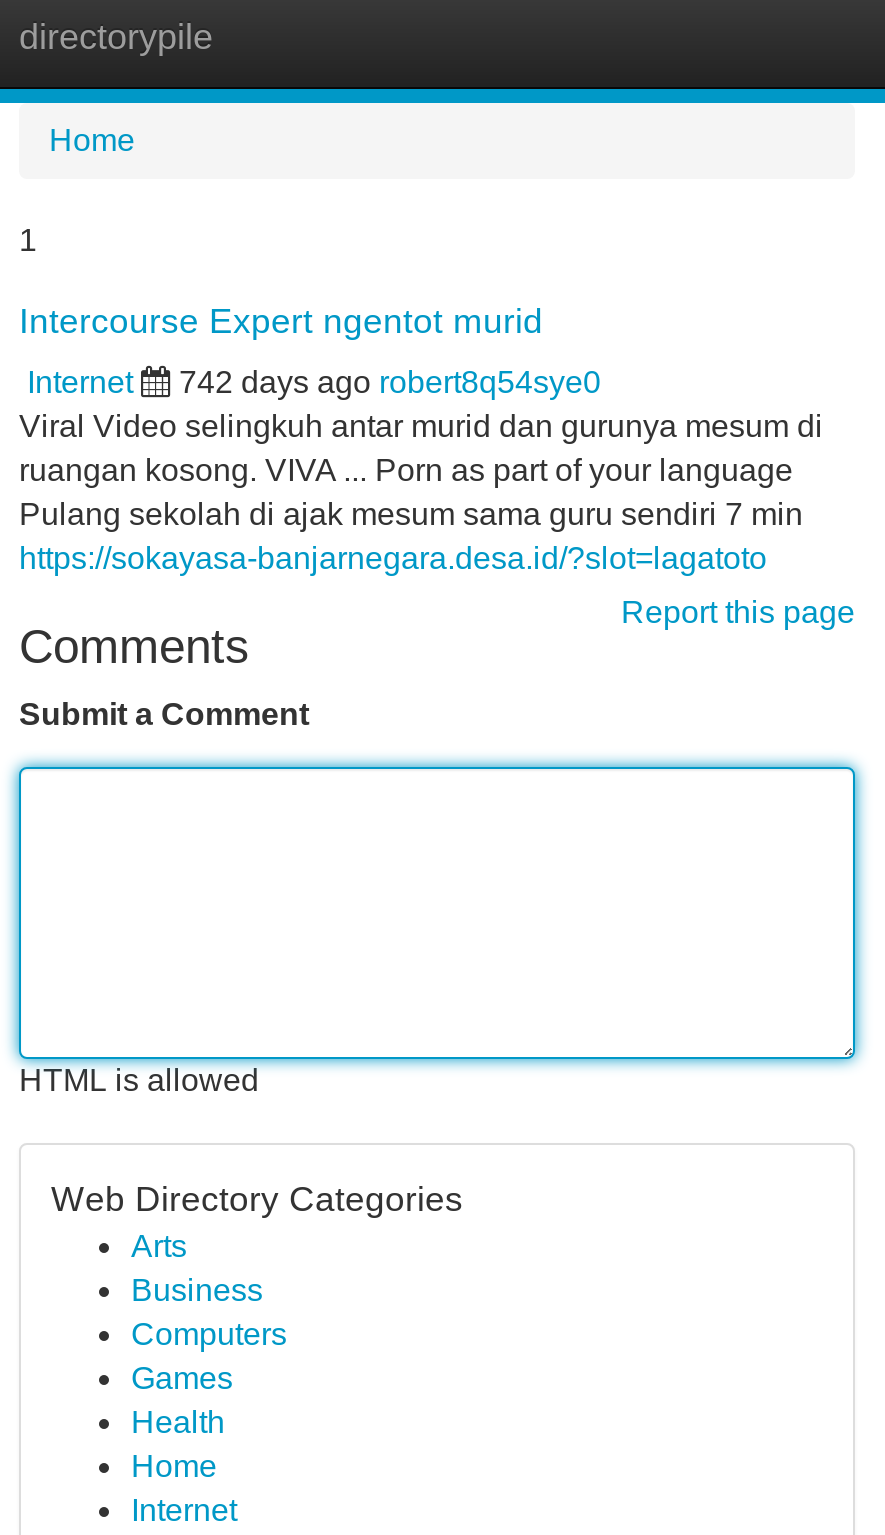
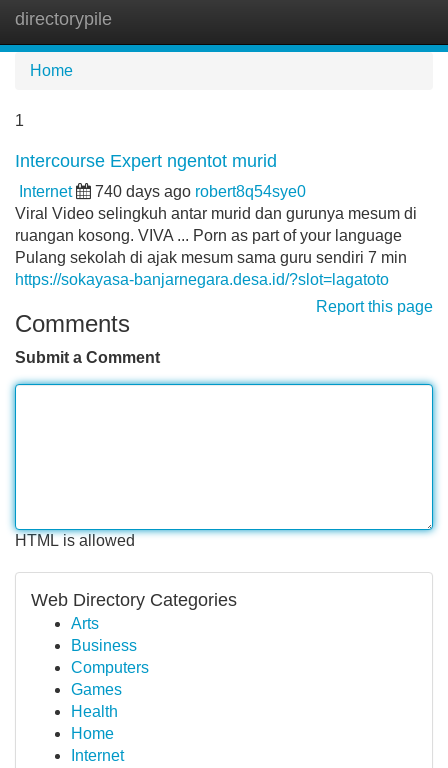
[179,365,601,399] 742 days ago robert8q54sye0 -> [95,183,306,200] 740 days ago robert8q54sye0

